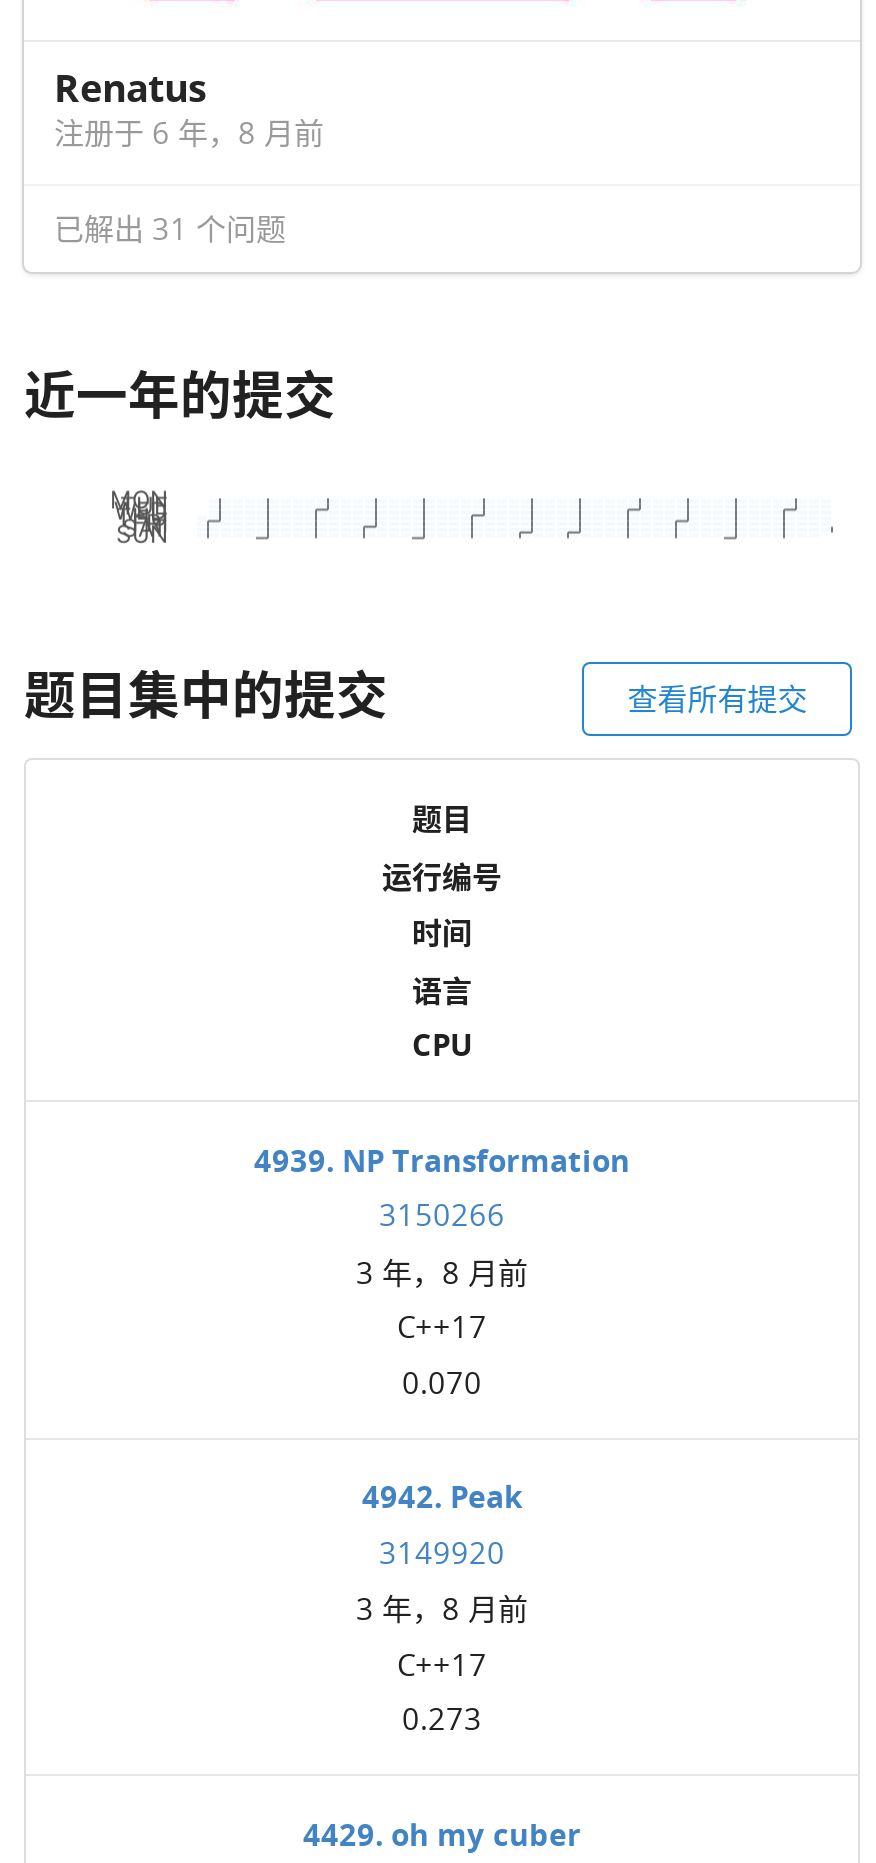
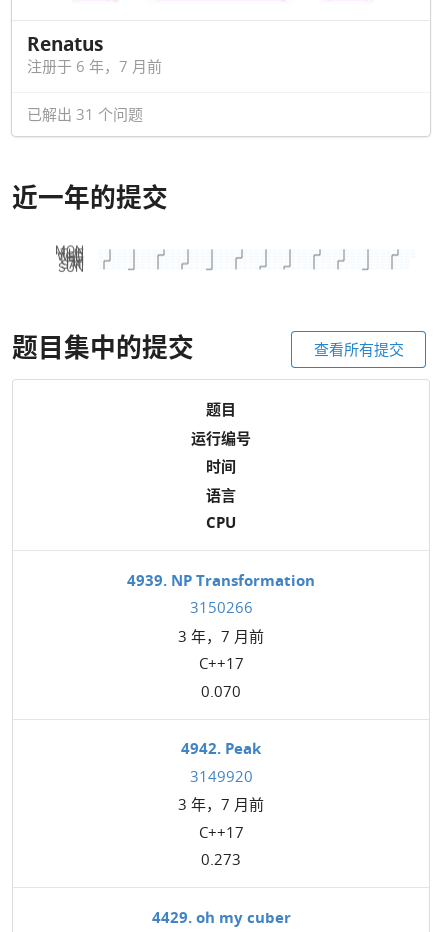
[54,112,324,152] 注册于 6 年，8 月前 -> [27,56,162,76] 注册于 6 年，7 月前
[356,1252,528,1292] 3 年，8 月前 -> [178,626,264,646] 3 年，7 月前
[356,1588,528,1628] 3 年，8 月前 -> [178,794,264,814] 3 年，7 月前

